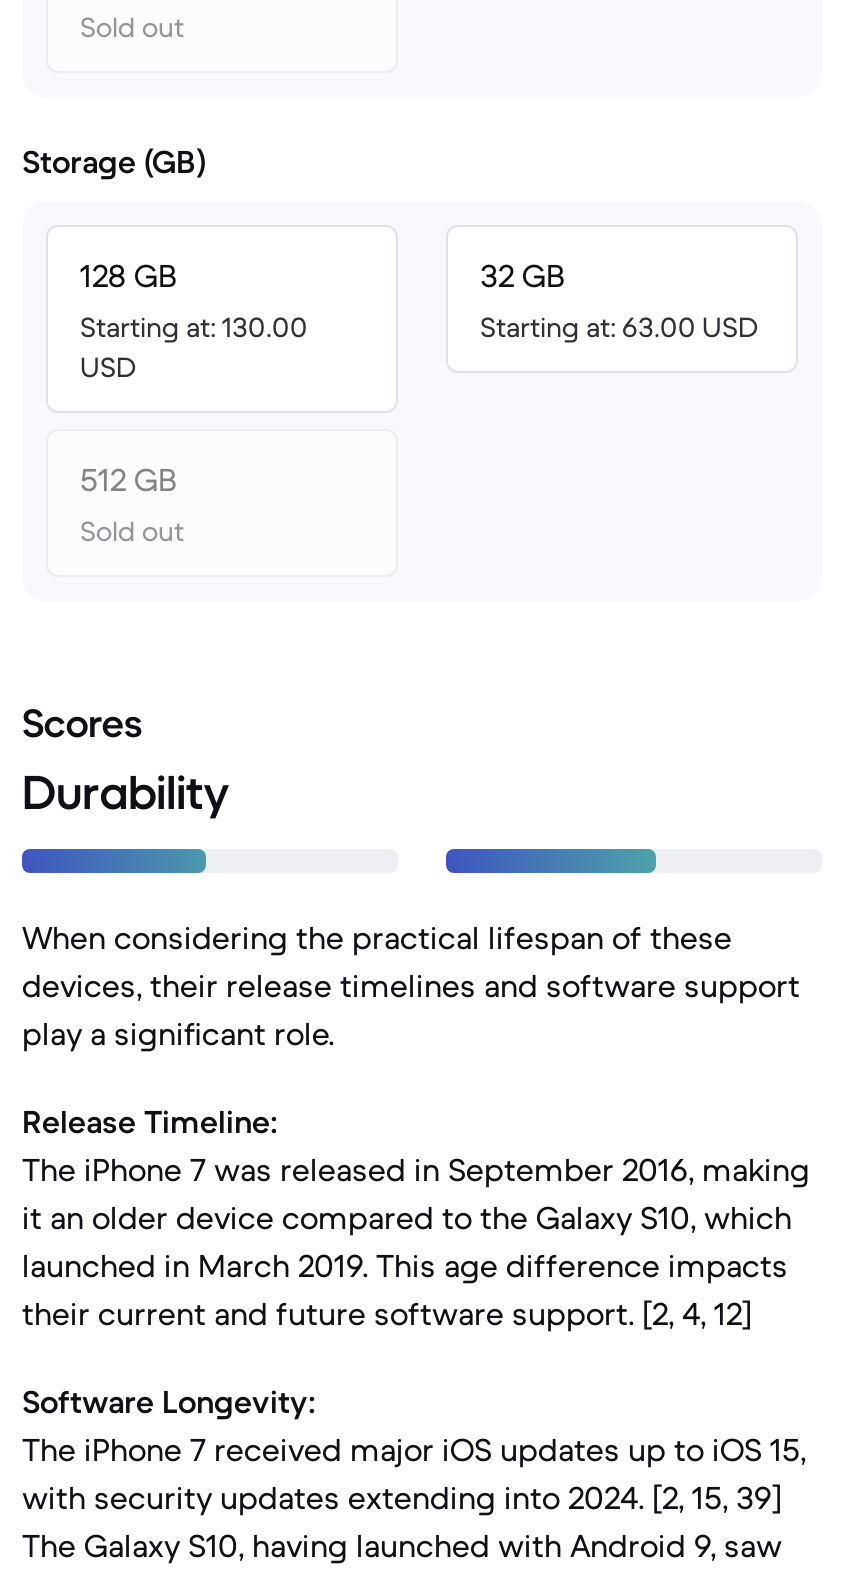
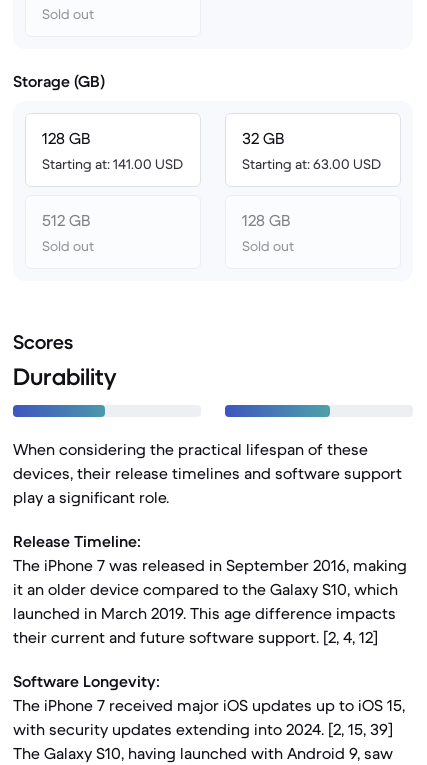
[80,309,308,385] Starting at: 130.00 | USD -> [42,155,183,173] Starting at: 141.00 USD
none -> [242,210,294,255] 128 GB | Sold out

